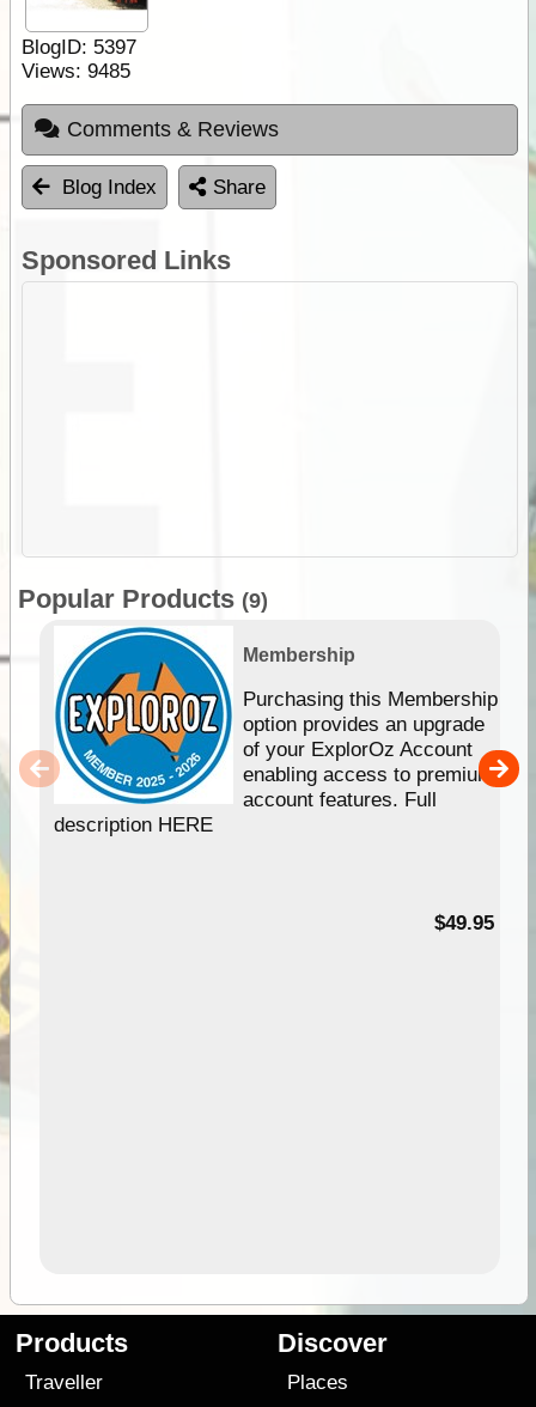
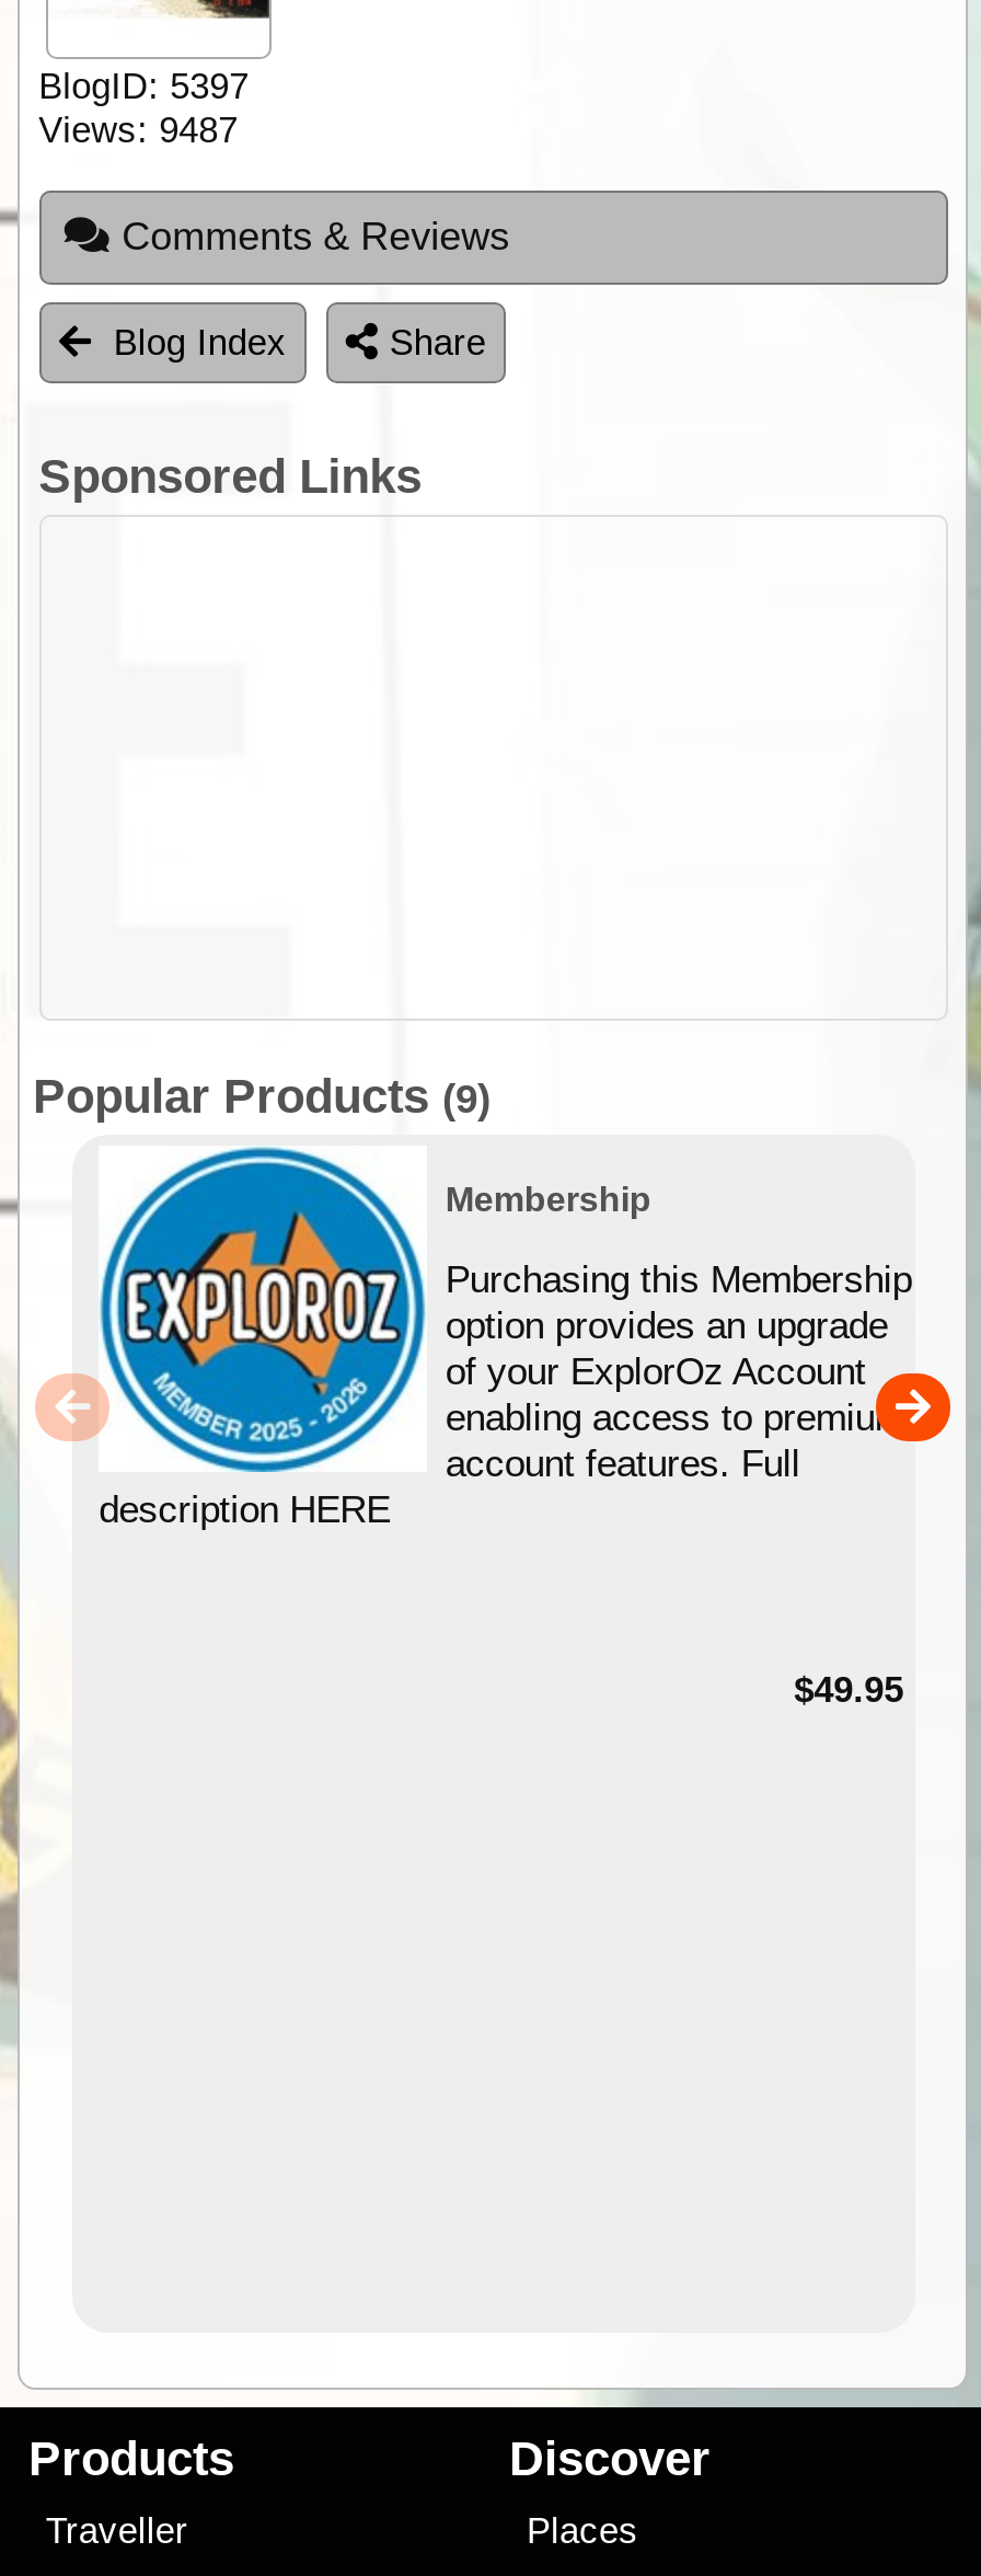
[21,60,130,83] Views: 9485 -> [39,110,238,151] Views: 9487

